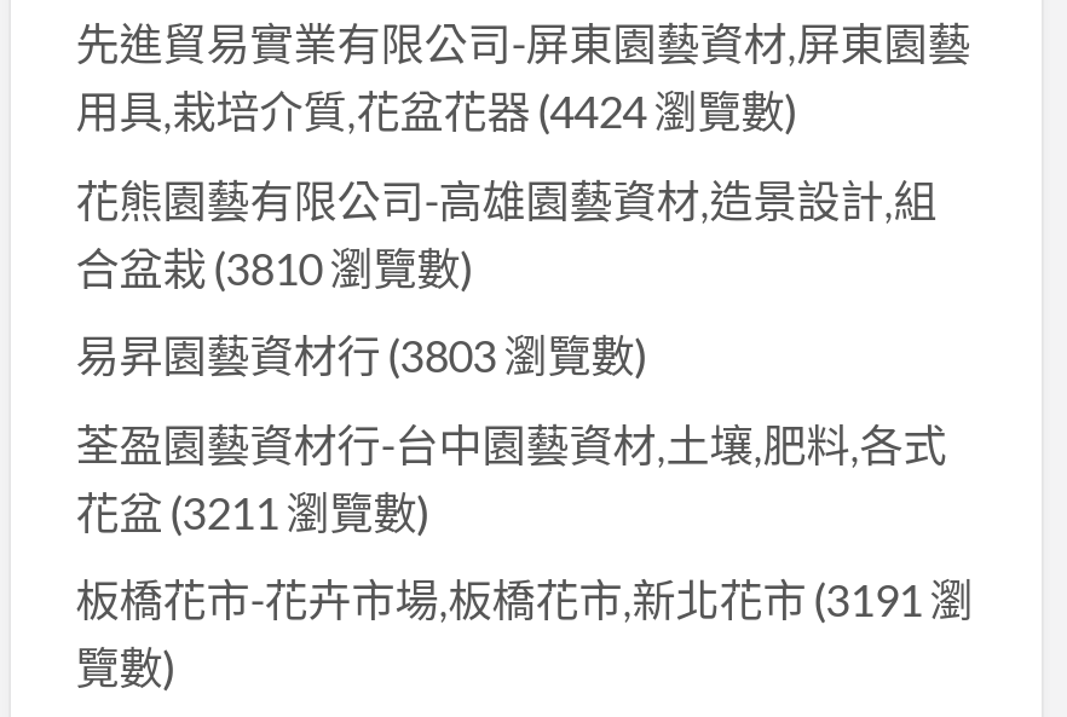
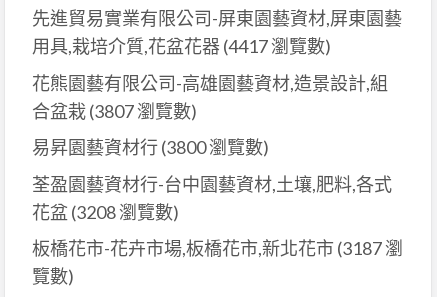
[75,86,799,139] 用具,栽培介質,花盆花器(4424 瀏覽數) -> [32,35,331,57] 用具,栽培介質,花盆花器(4417 瀏覽數)
[75,242,475,295] 合盆栽(3810 瀏覽數) -> [32,100,197,122] 合盆栽(3807 瀏覽數)
[75,330,649,383] 易昇園藝資材行(3803 瀏覽數) -> [32,136,269,158] 易昇園藝資材行(3800 瀏覽數)
[75,486,431,539] 花盆(3211 瀏覽數) -> [32,201,179,223] 花盆(3208 瀏覽數)
[75,574,973,627] 板橋花市-花卉市場,板橋花市,新北花市(3191 瀏 -> [32,237,403,259] 板橋花市-花卉市場,板橋花市,新北花市(3187 瀏

